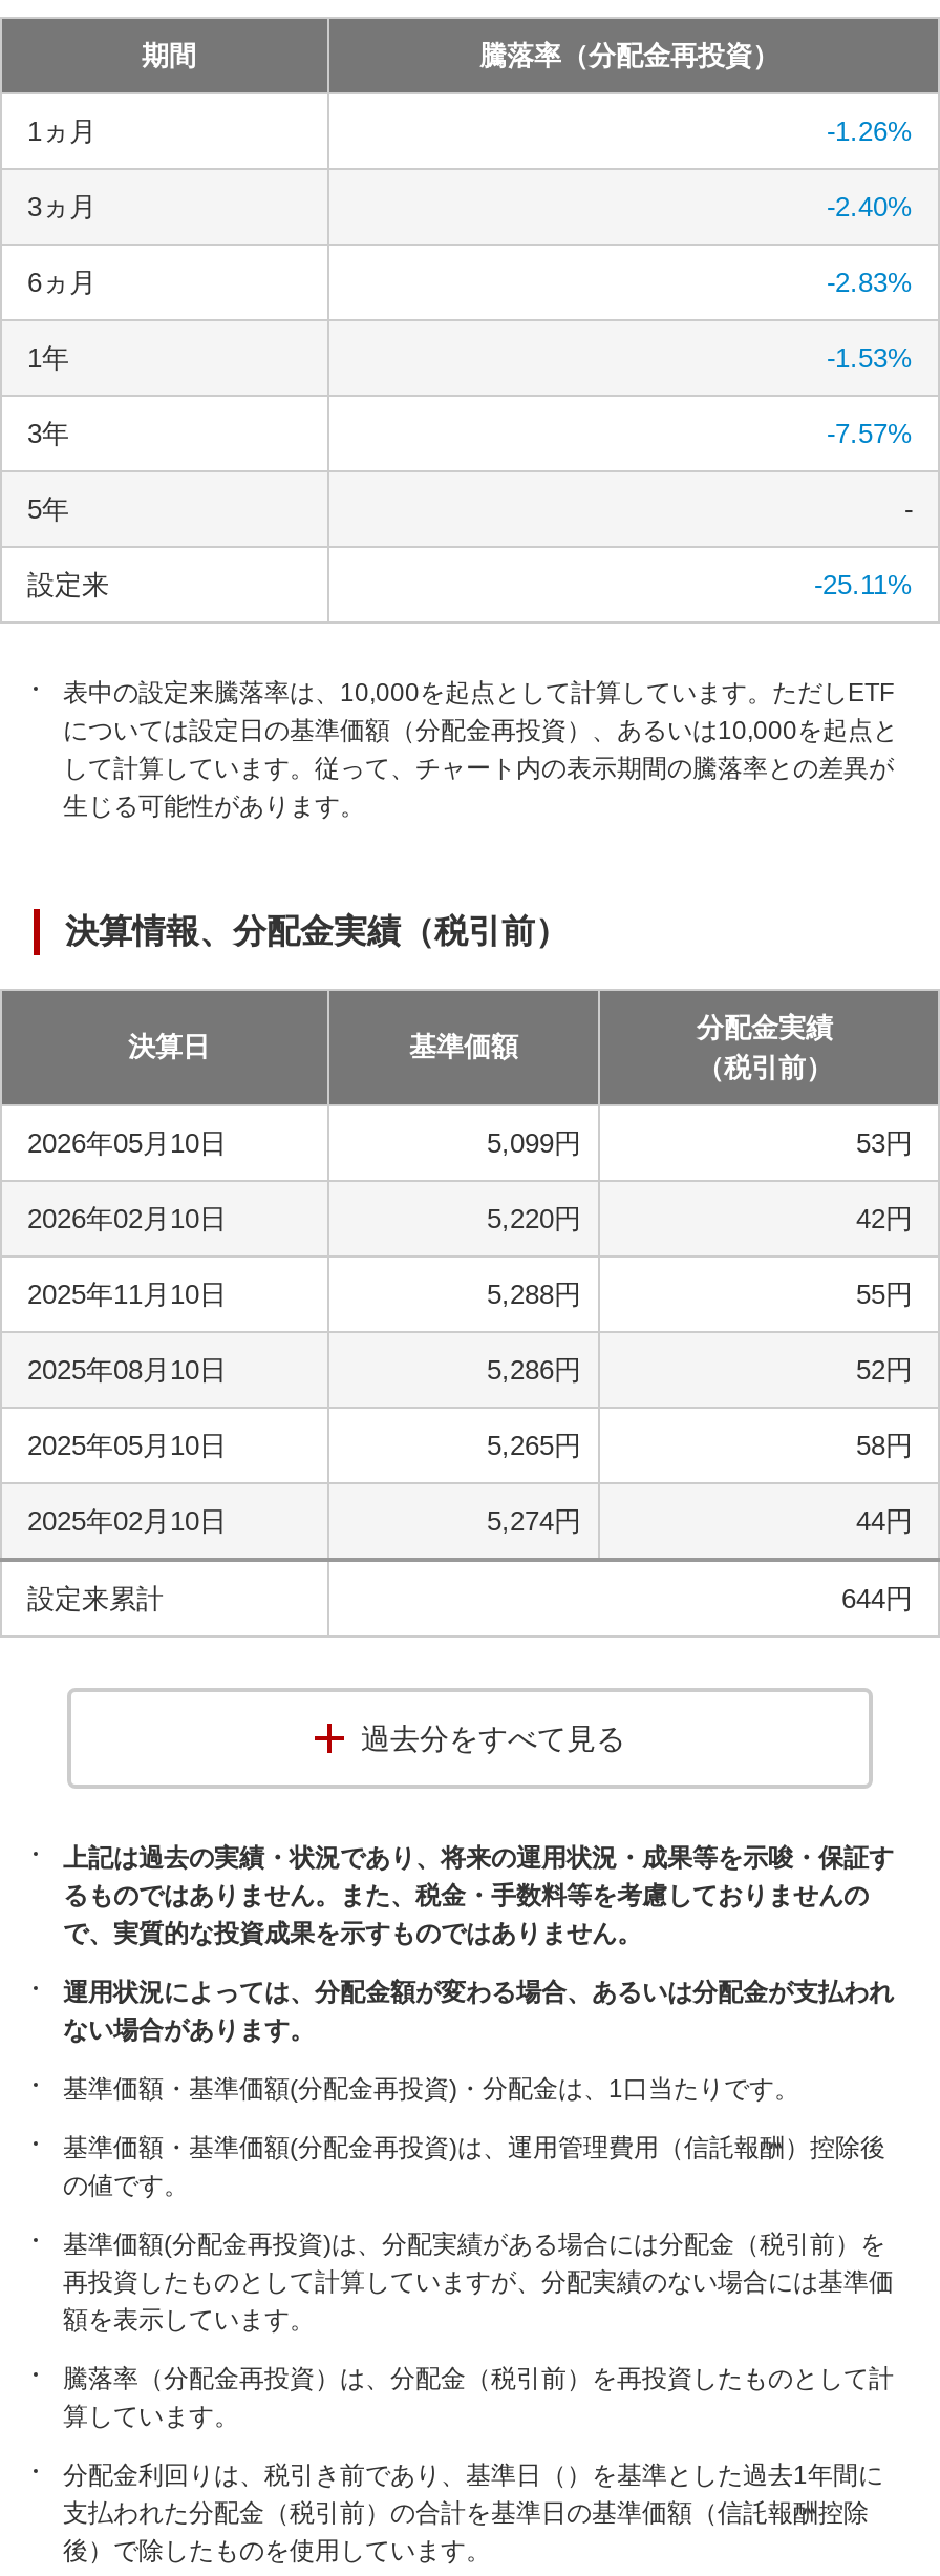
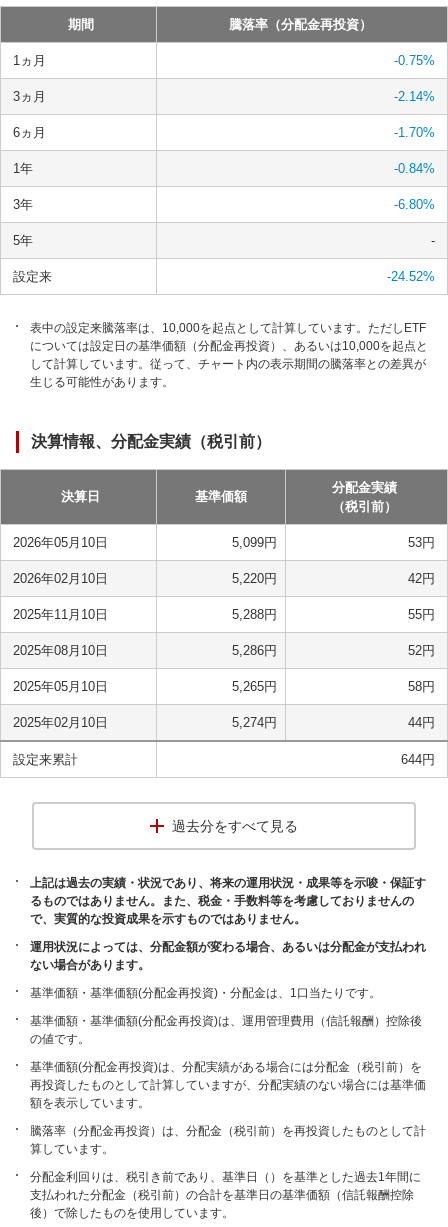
[827,115,913,147] -1.26% -> [394,53,435,68] -0.75%
[827,191,913,222] -2.40% -> [394,89,435,104] -2.14%
[827,266,913,298] -2.83% -> [394,125,435,140] -1.70%
[827,342,913,373] -1.53% -> [394,161,435,176] -0.84%
[827,417,913,449] -7.57% -> [394,197,435,212] -6.80%
[814,569,913,600] -25.11% -> [387,269,435,284] -24.52%

